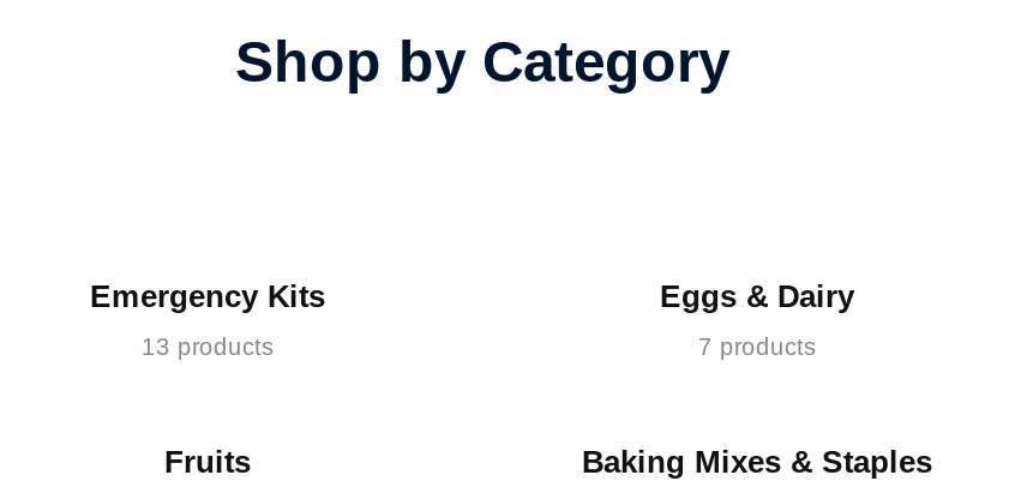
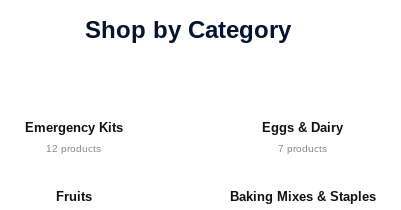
[142,334,274,360] 13 products -> [46,143,101,154] 12 products

